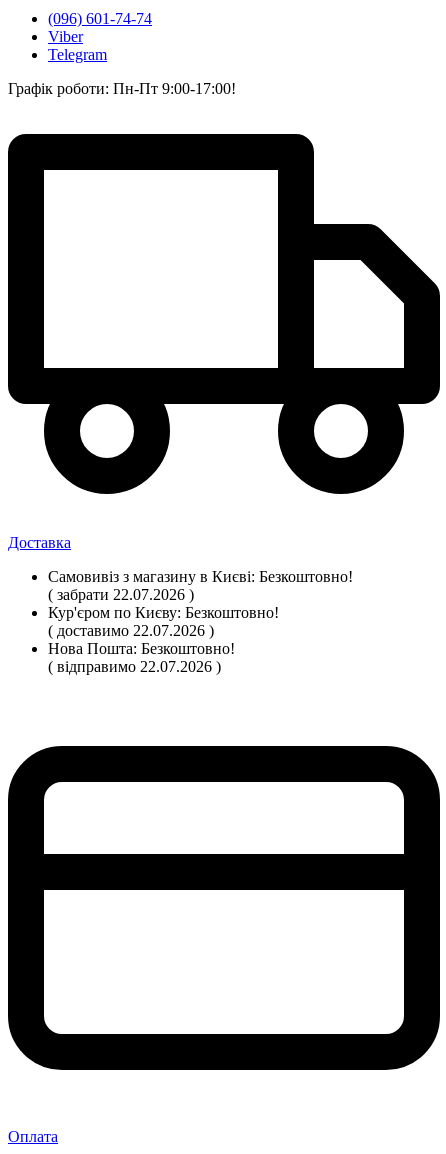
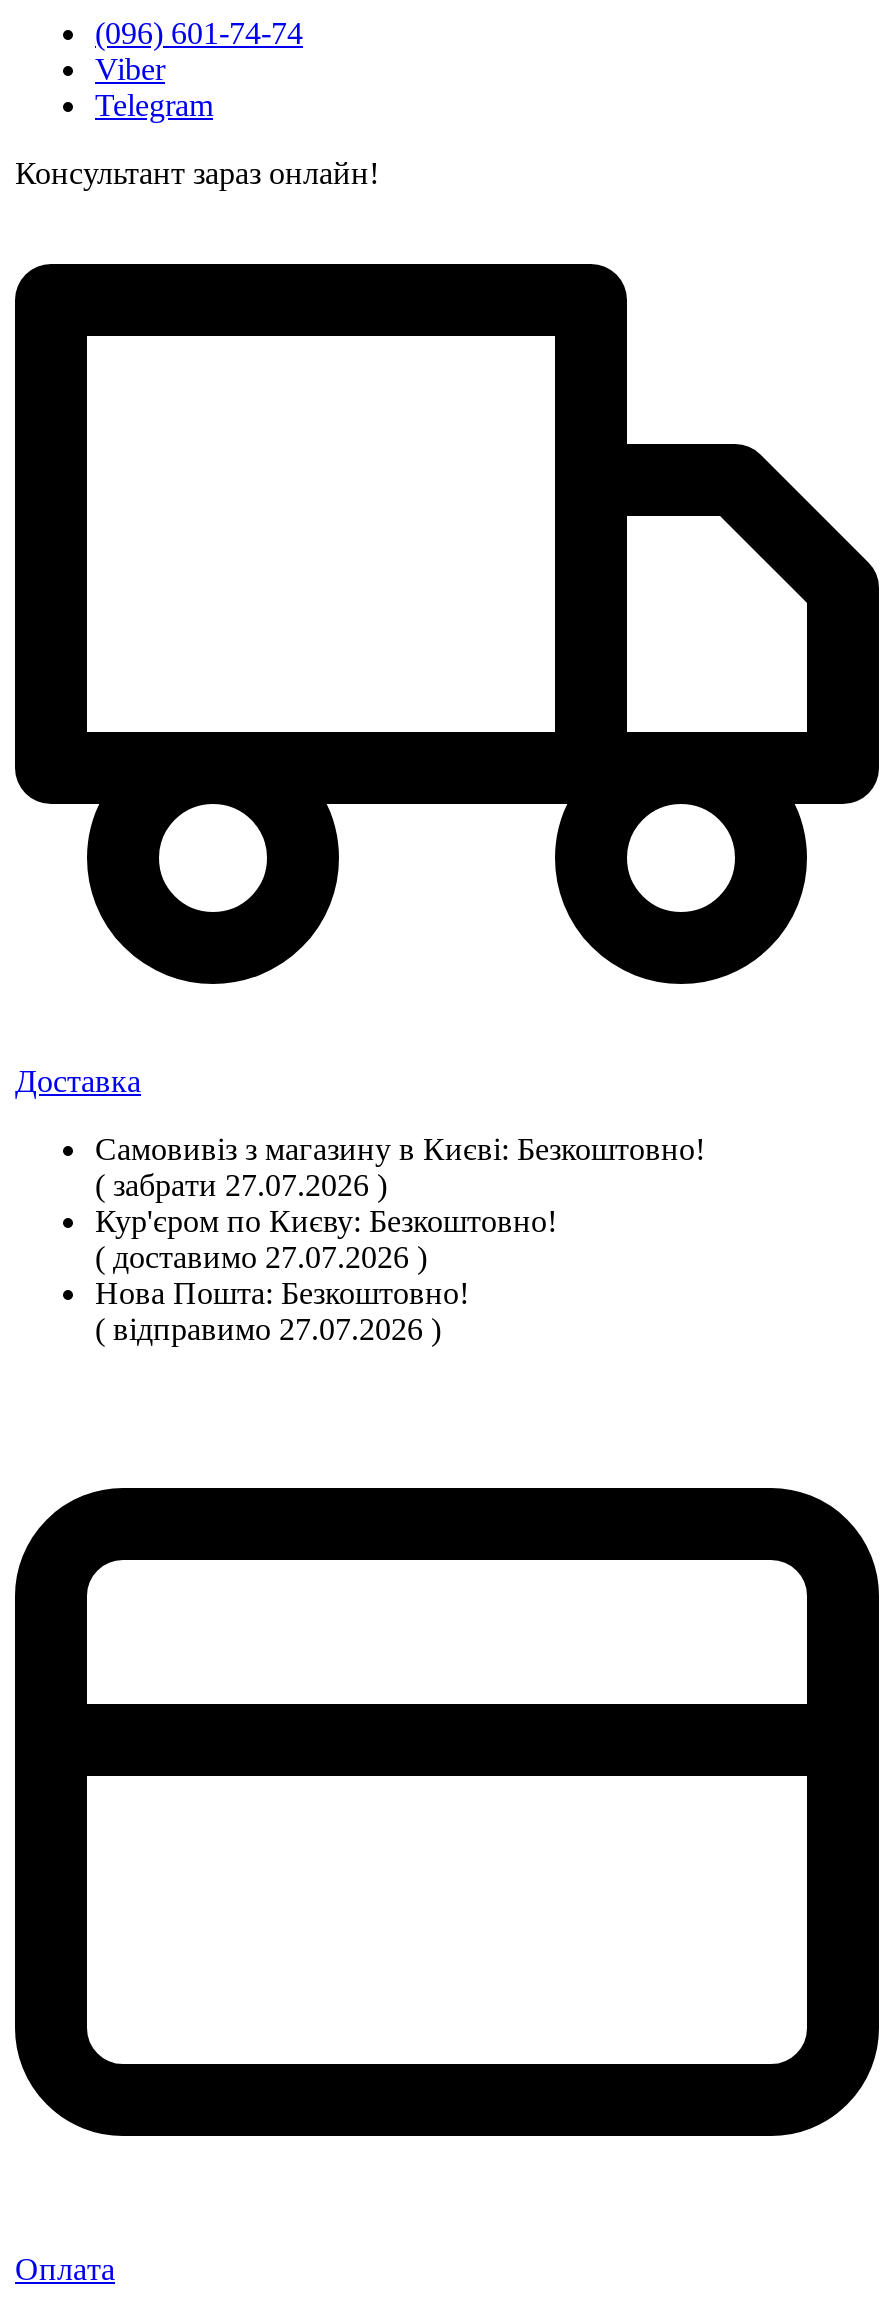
[8,80,236,97] Графік роботи: Пн-Пт 9:00-17:00! -> [15,157,379,191] Консультант зараз онлайн!
[48,586,194,603] ( забрати 22.07.2026 ) -> [95,1169,387,1203] ( забрати 27.07.2026 )
[48,622,214,639] ( доставимо 22.07.2026 ) -> [95,1241,427,1275] ( доставимо 27.07.2026 )
[48,658,221,675] ( відправимо 22.07.2026 ) -> [95,1313,441,1347] ( відправимо 27.07.2026 )

